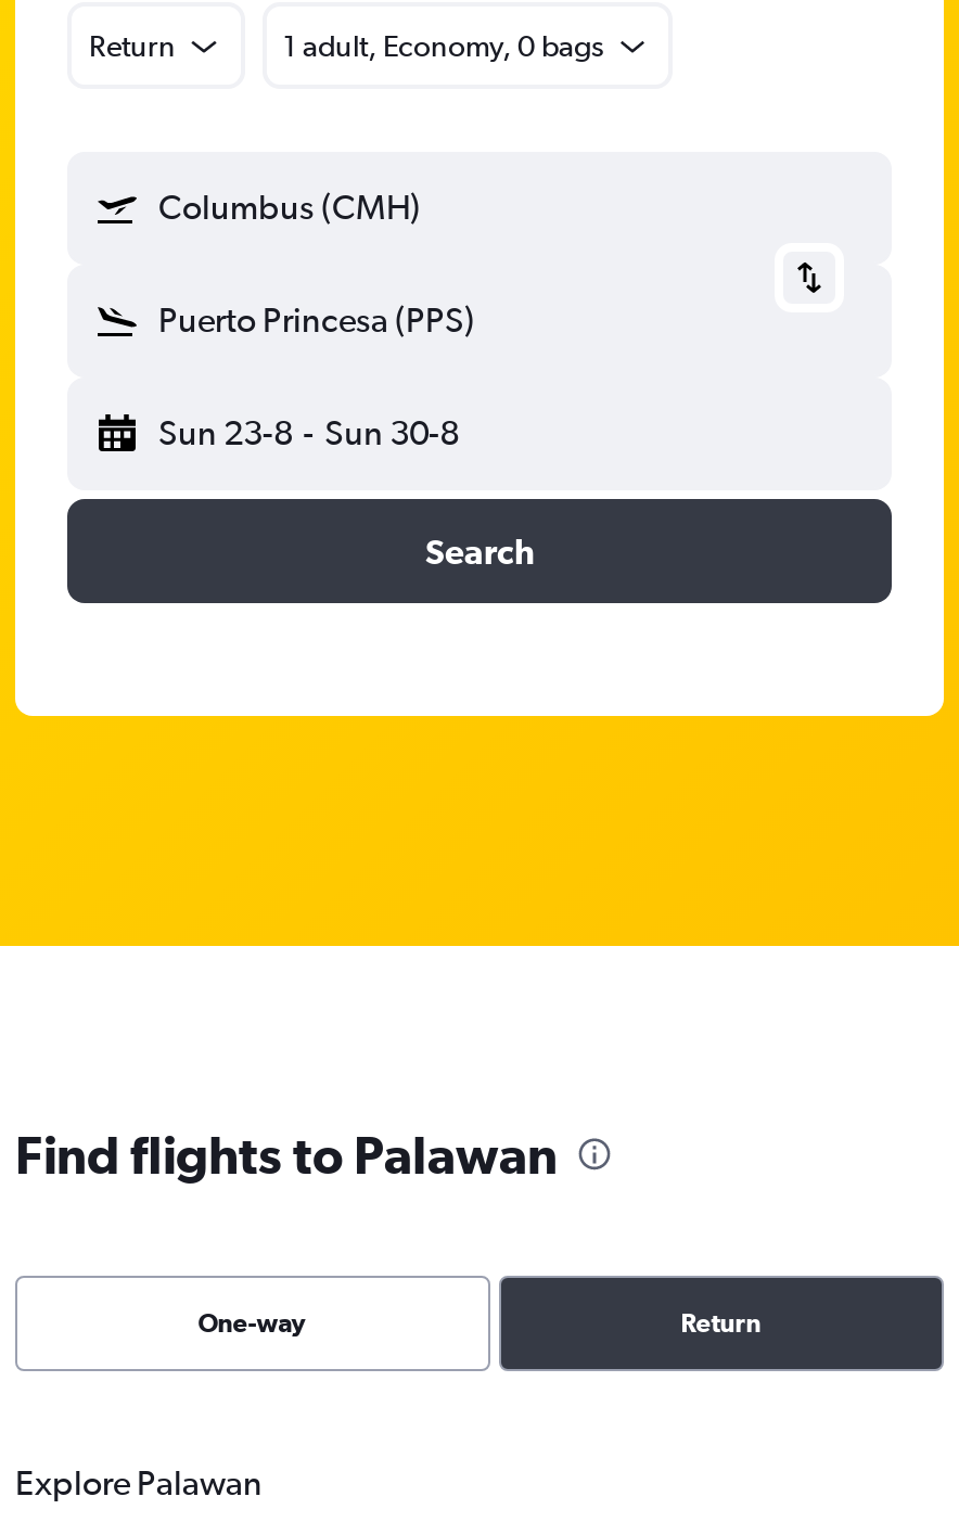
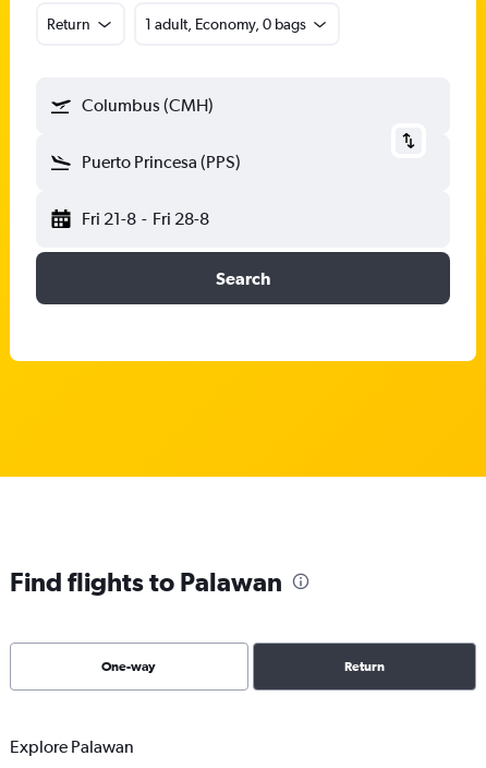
[158,412,459,453] Sun 23-8 - Sun 30-8 -> [82,208,209,229] Fri 21-8 - Fri 28-8

